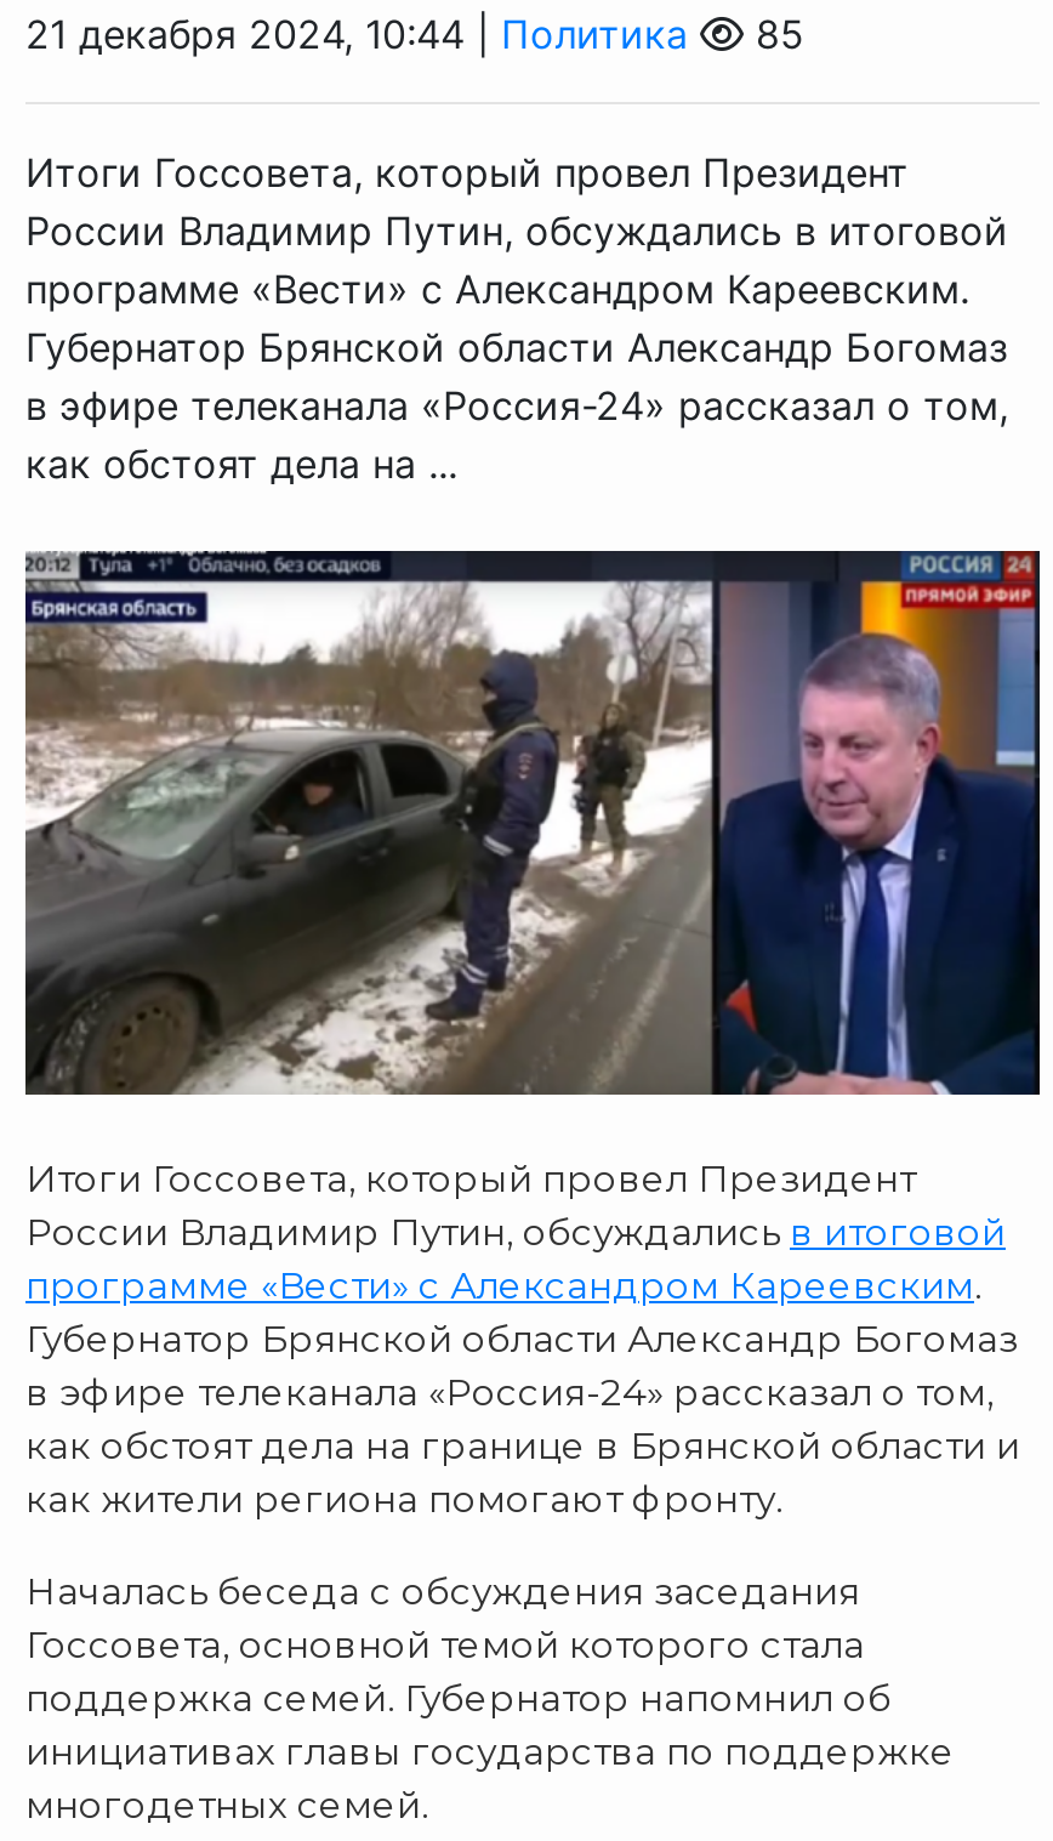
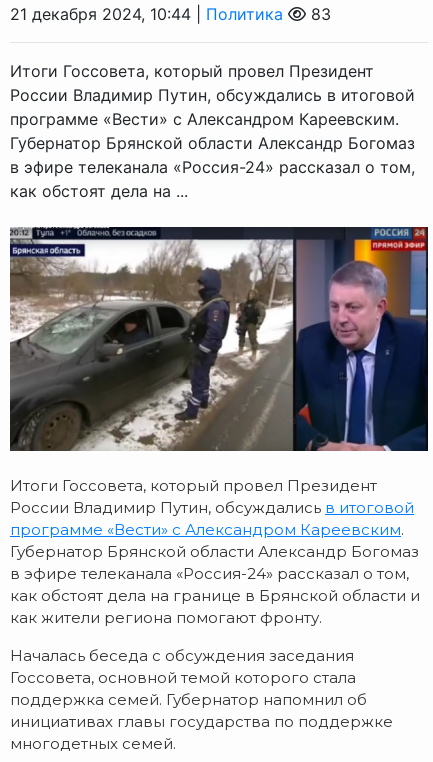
[744,10,804,58] 85 -> [306,4,331,24] 83

